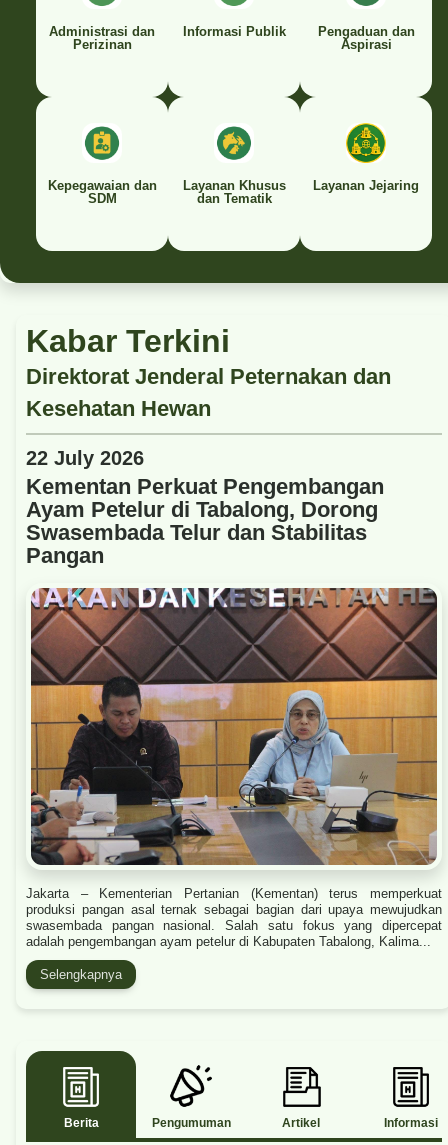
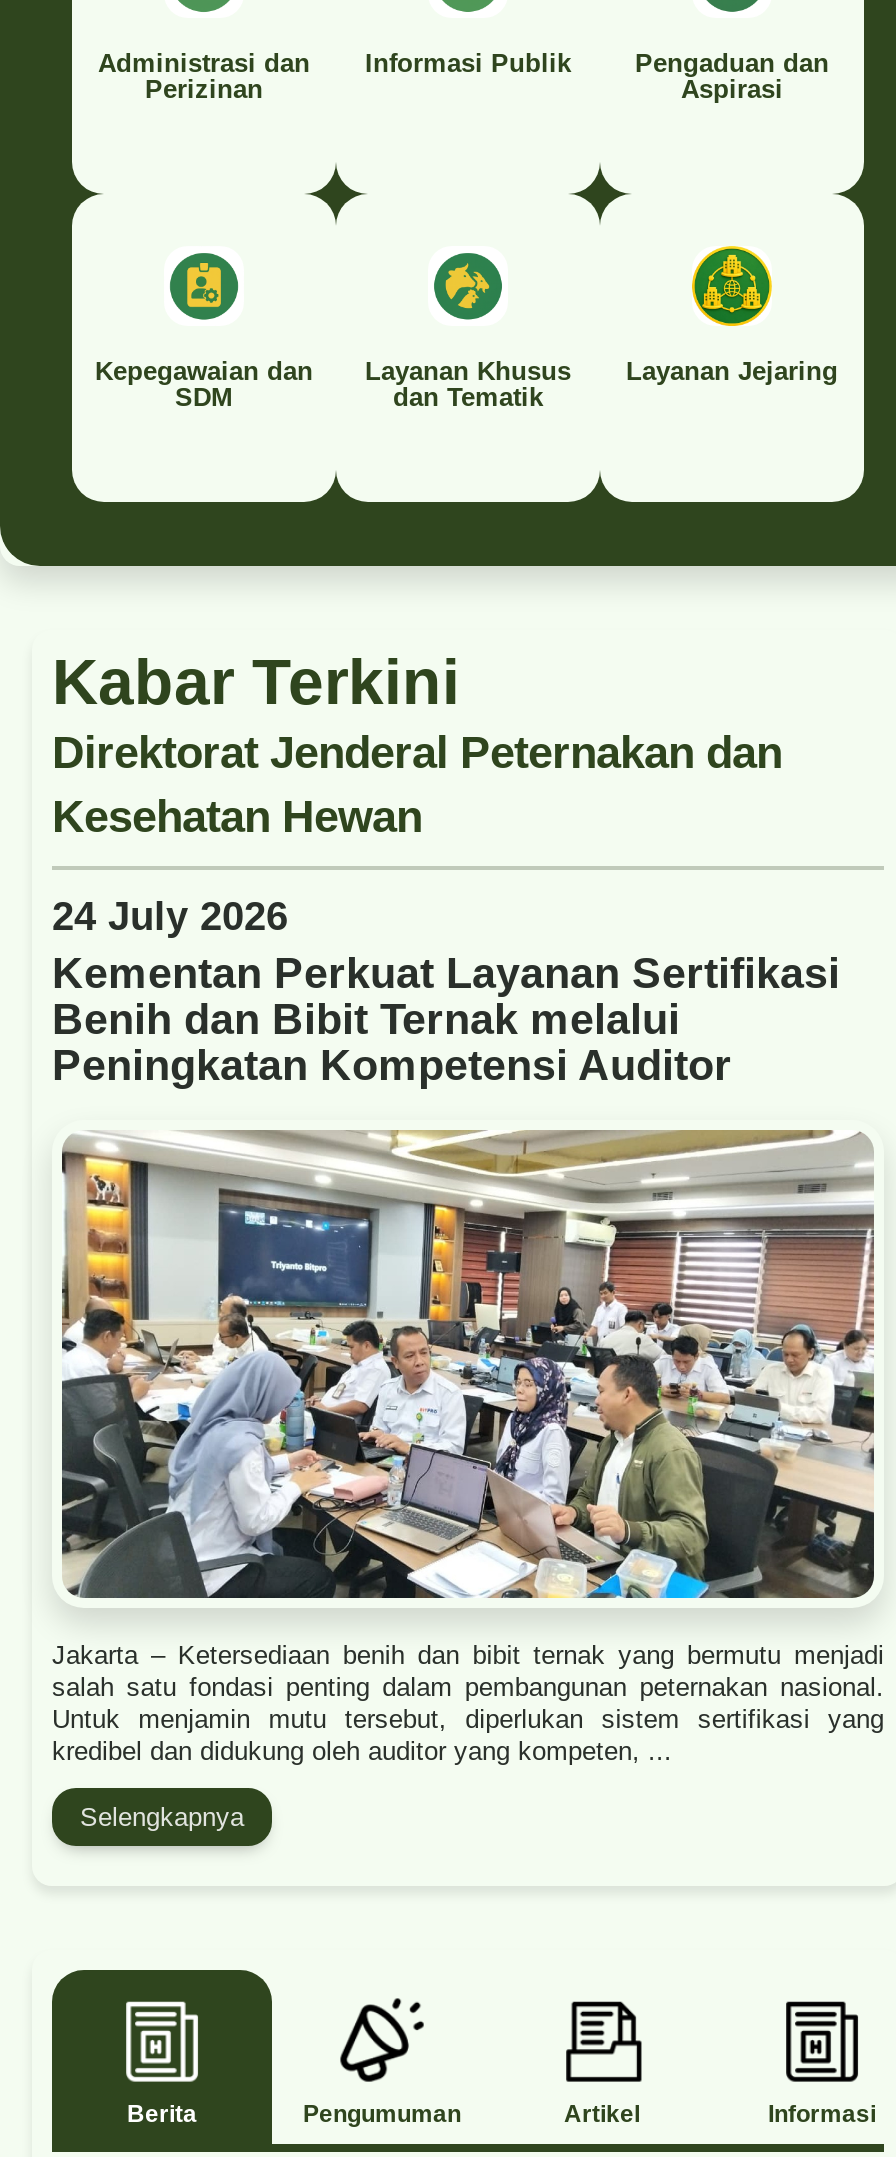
[26,447,384,568] 22 July 2026 | Kementan Perkuat Pengembangan | Ayam Petelur di Tabalong, Dorong | Swasembada Telur dan Stabilitas | Pangan -> [52,894,840,1090] 24 July 2026 | Kementan Perkuat Layanan Sertifikasi | Benih dan Bibit Ternak melalui | Peningkatan Kompetensi Auditor
[30,587,438,813] [image] -> [60,1128,876,1600] [image]
[26,886,442,949] Jakarta – Kementerian Pertanian (Kementan) terus memperkuat | produksi pangan asal ternak sebagai bagian dari upaya mewujudkan | swasembada pangan nasional. Salah satu fokus yang dipercepat | adalah pengembangan ayam petelur di Kabupaten Tabalong, Kalima... -> [52,1640,884,1766] Jakarta – Ketersediaan benih dan bibit ternak yang bermutu menjadi | salah satu fondasi penting dalam pembangunan peternakan nasional. | Untuk menjamin mutu tersebut, diperlukan sistem sertifikasi yang | kredibel dan didukung oleh auditor yang kompeten, ...

